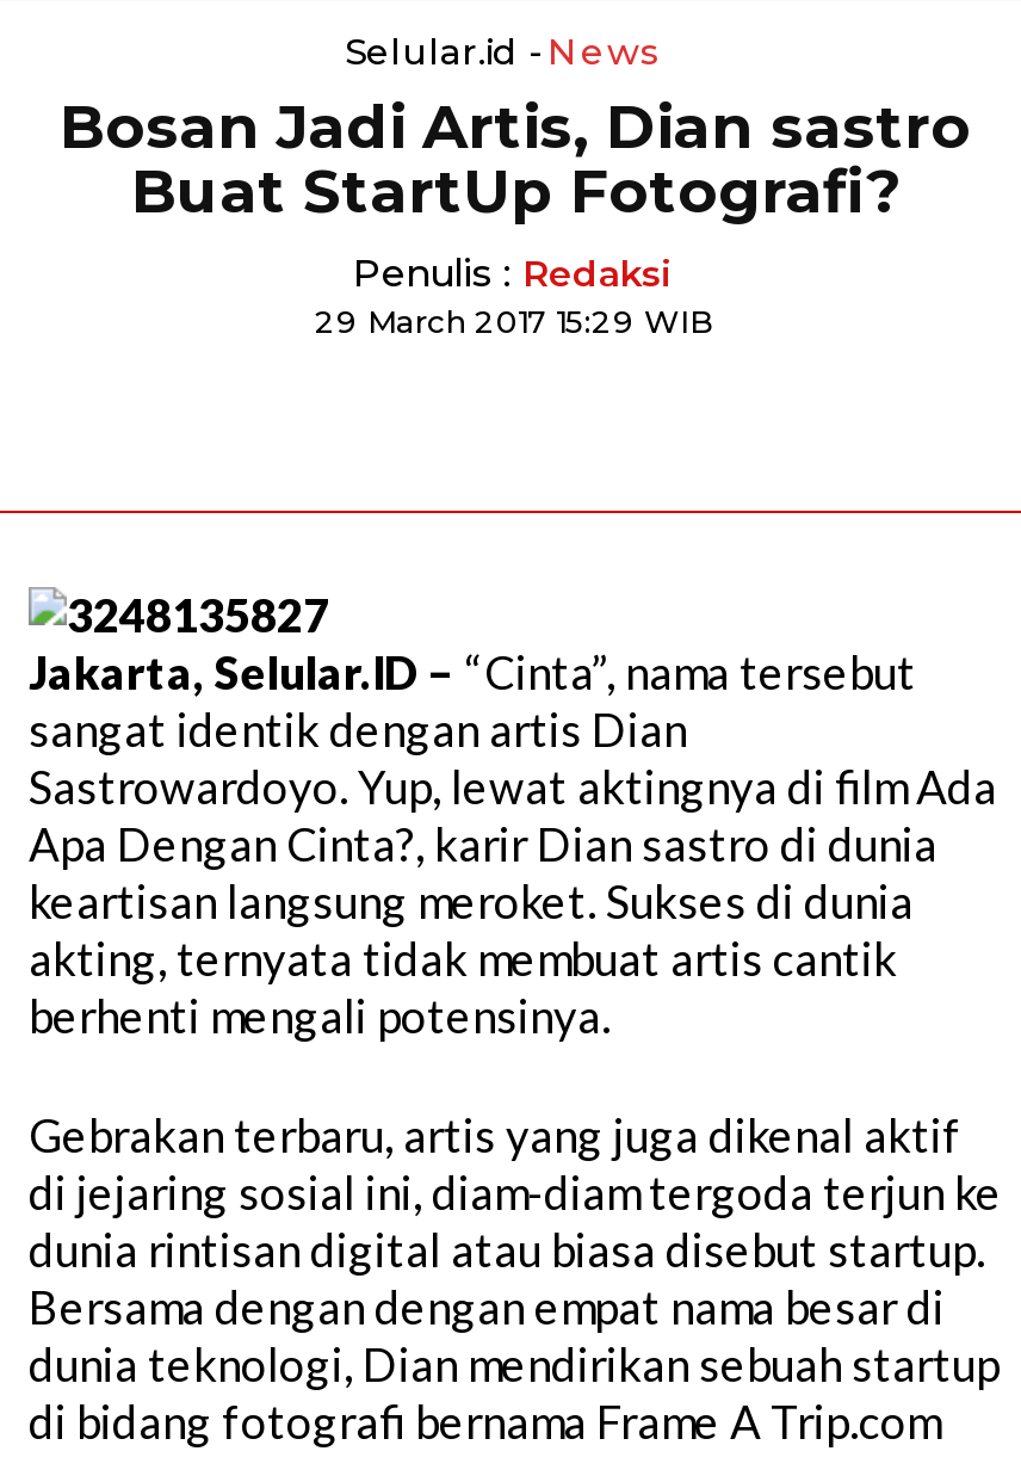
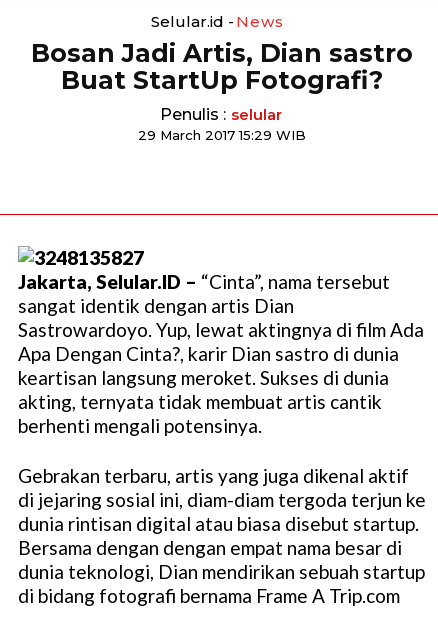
[353,250,670,295] Penulis : Redaksi -> [159,105,281,124] Penulis : selular

